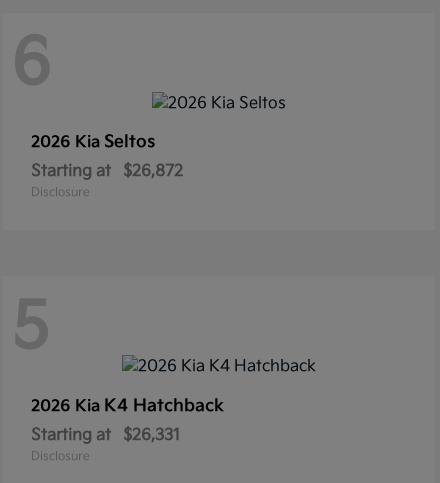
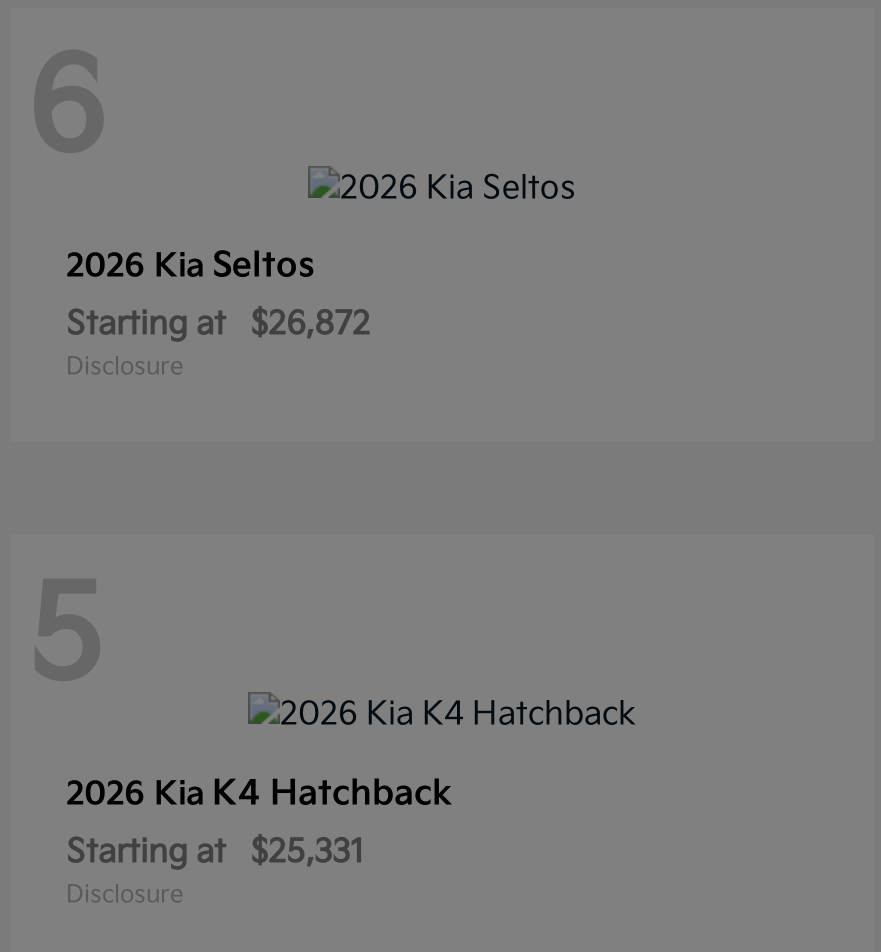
[31,426,180,445] Starting at $26,331 -> [66,833,364,871] Starting at $25,331

